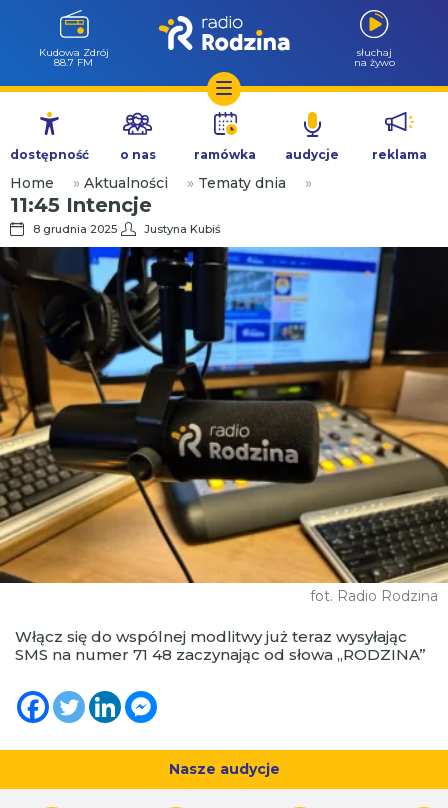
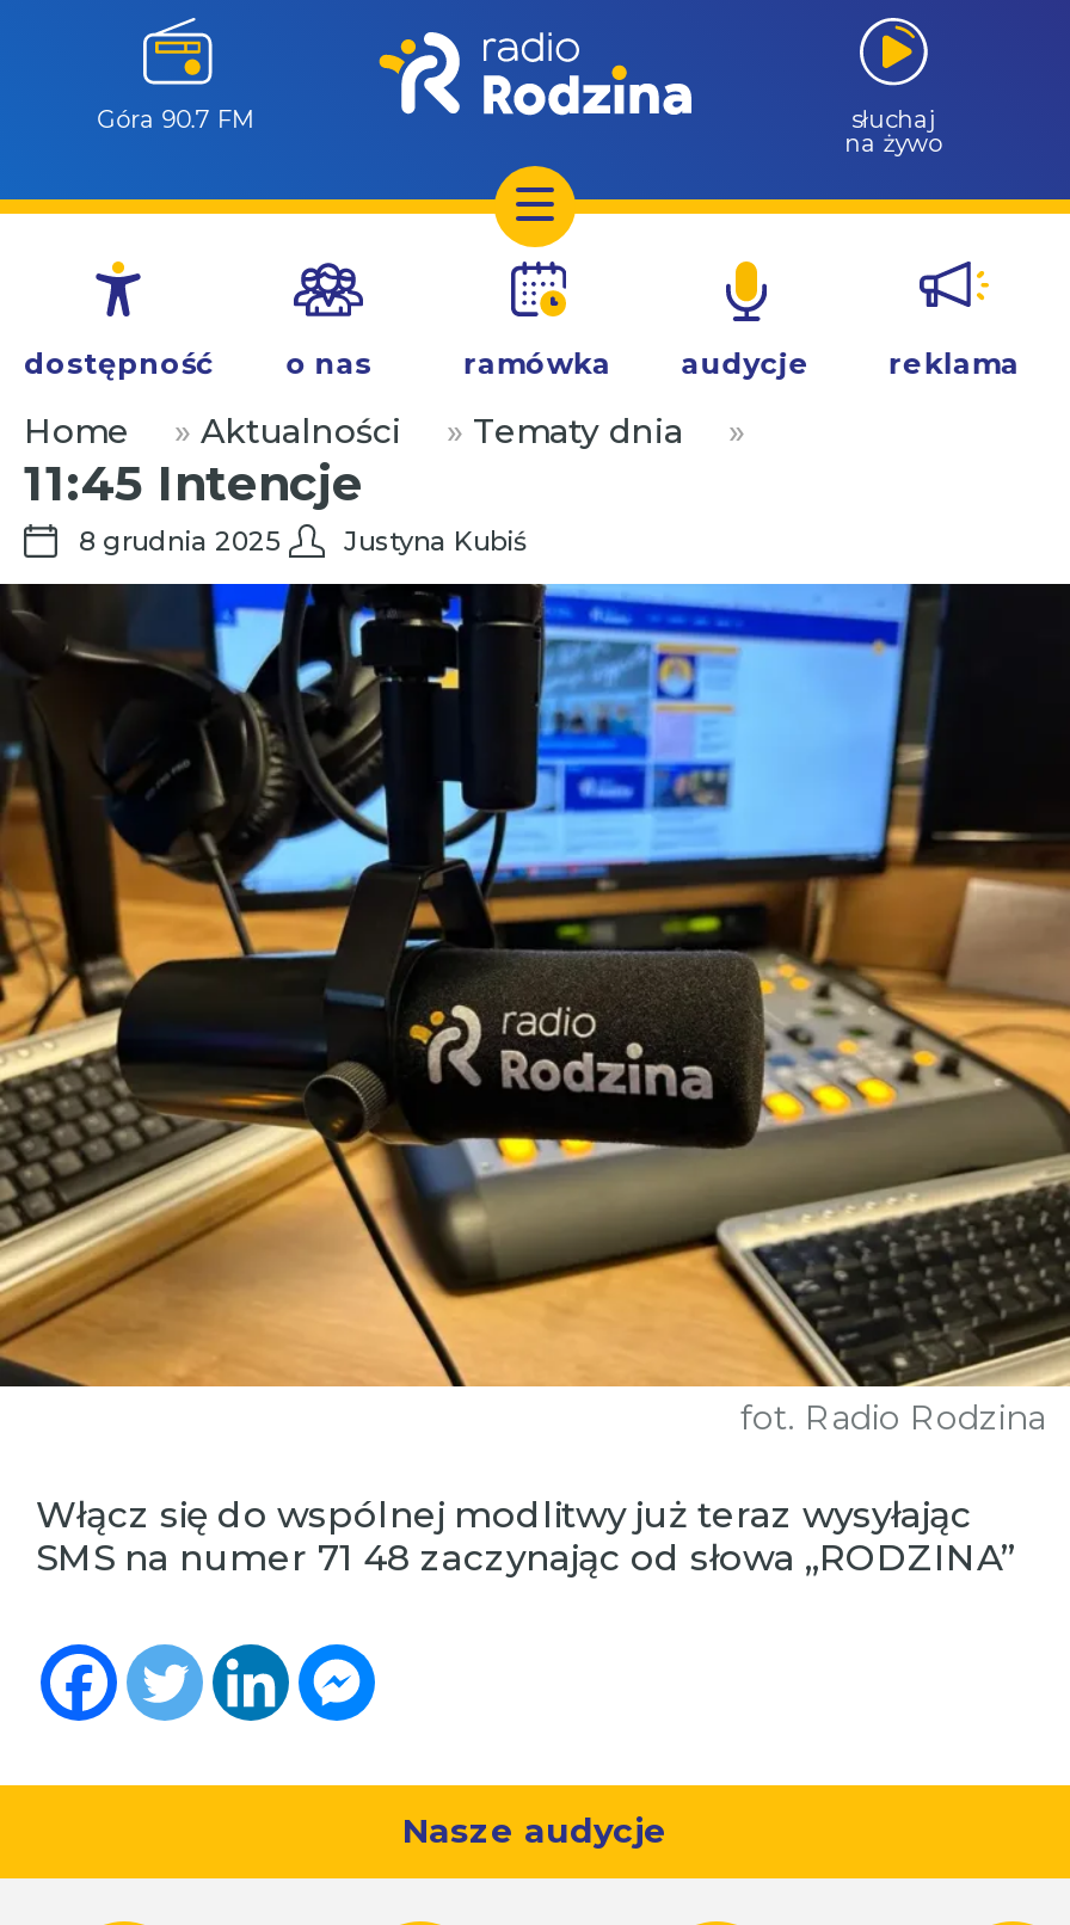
[39,46,109,69] Kudowa Zdrój | 88.7 FM -> [97,104,255,135] Góra 90.7 FM

